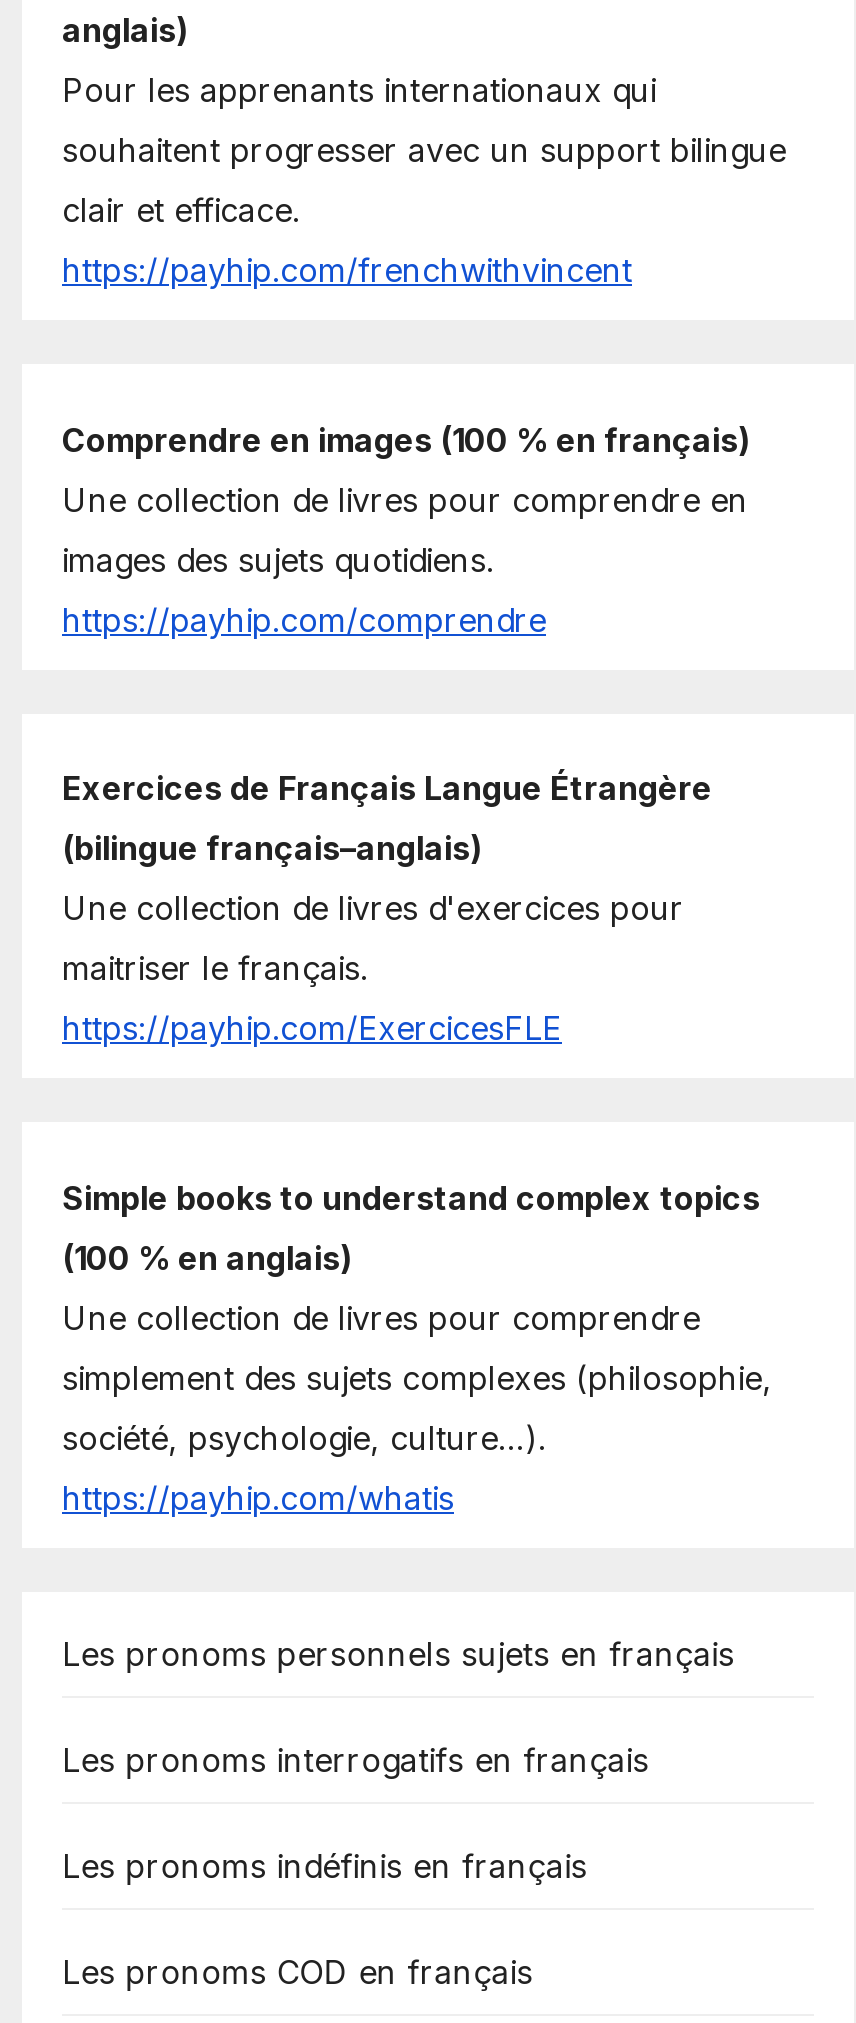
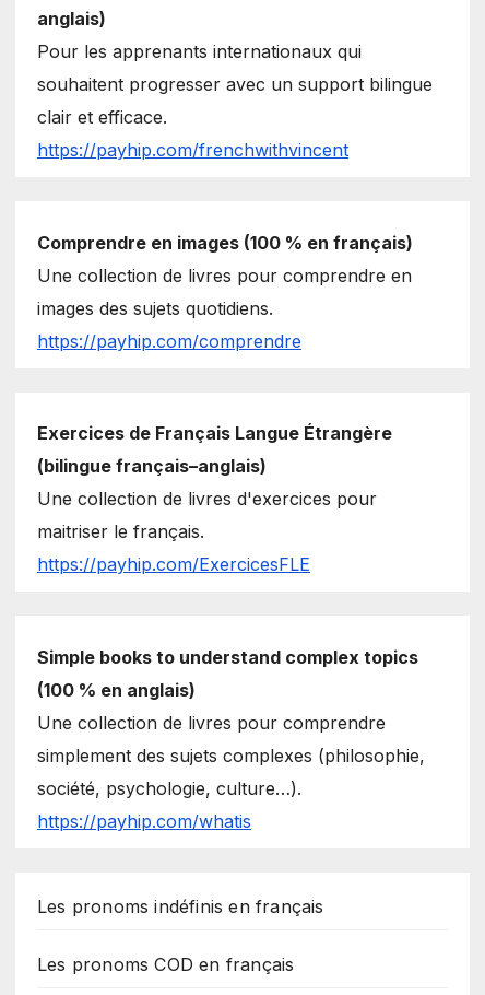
[62,1634,734,1780] Les pronoms personnels sujets en français | Les pronoms interrogatifs en français -> none

